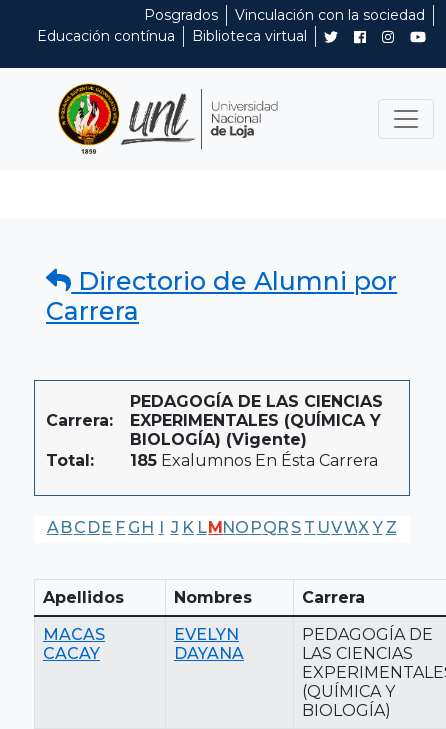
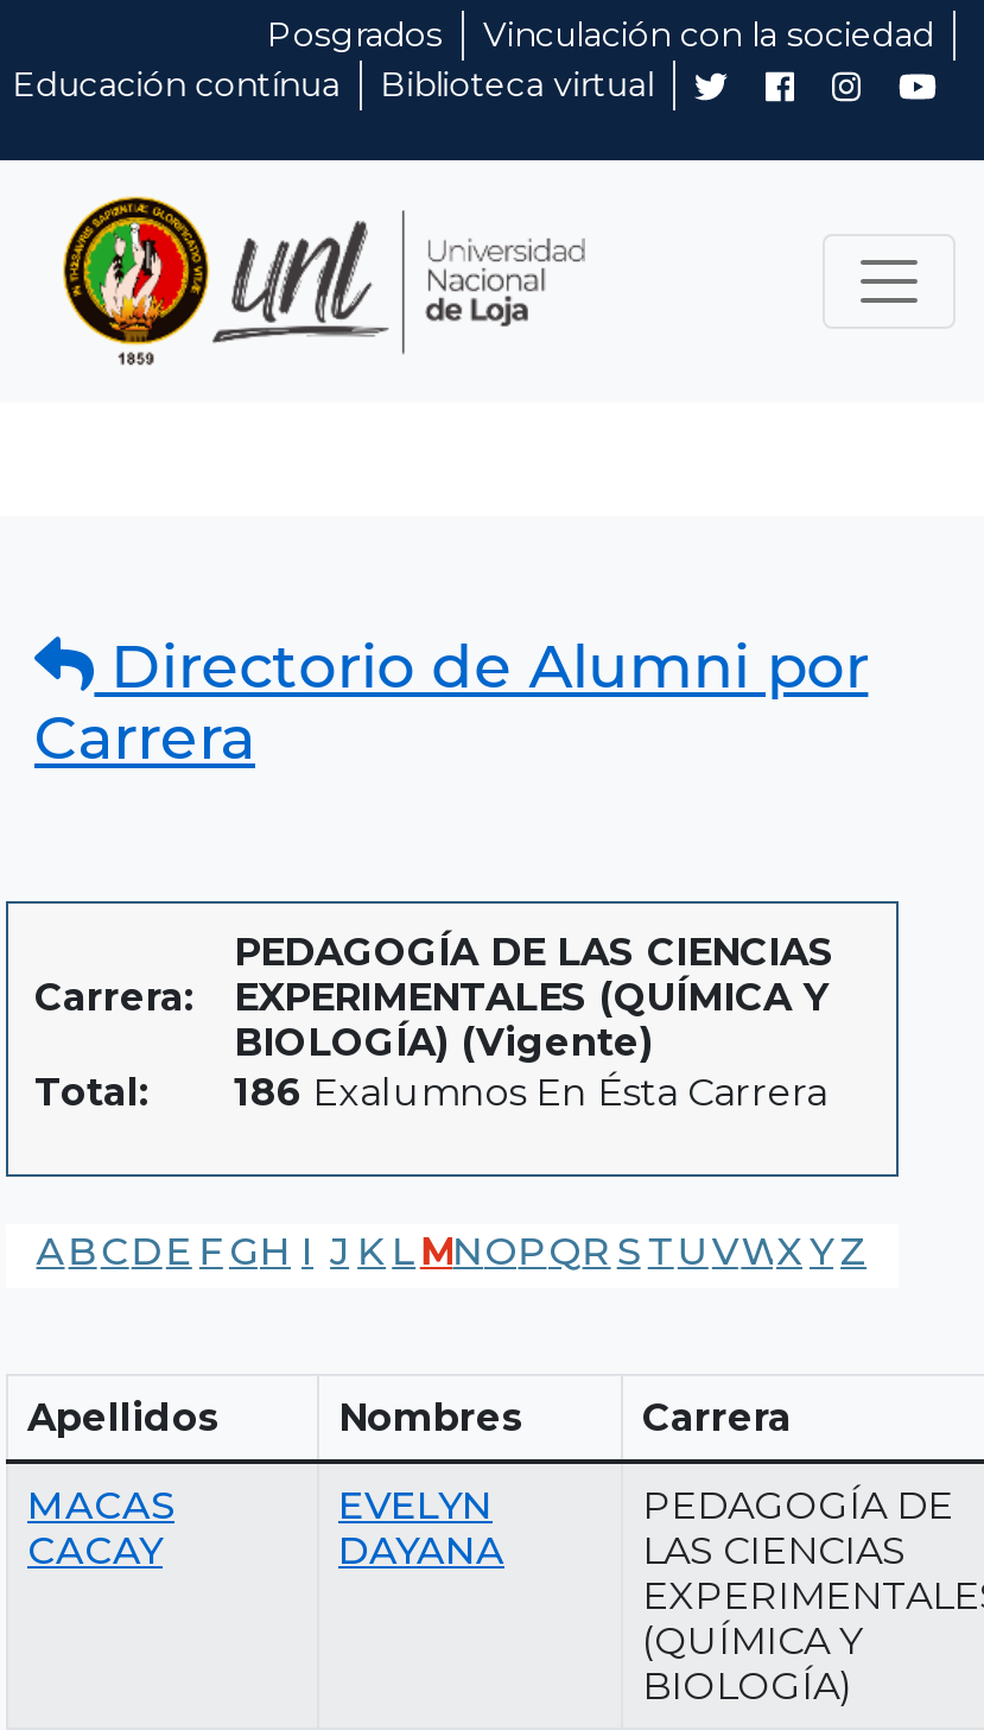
[130,450,378,469] 185 Exalumnos En Ésta Carrera -> [234,1069,827,1114] 186 Exalumnos En Ésta Carrera

